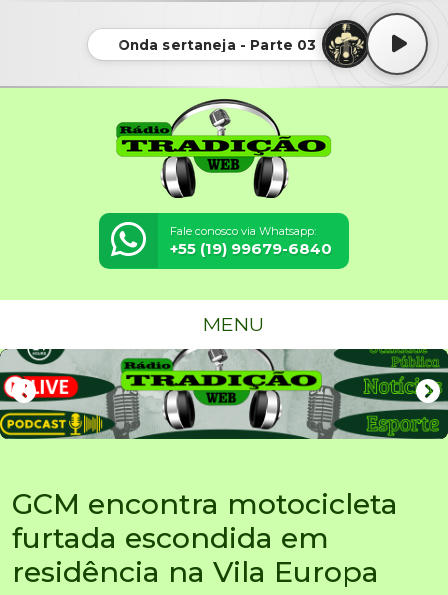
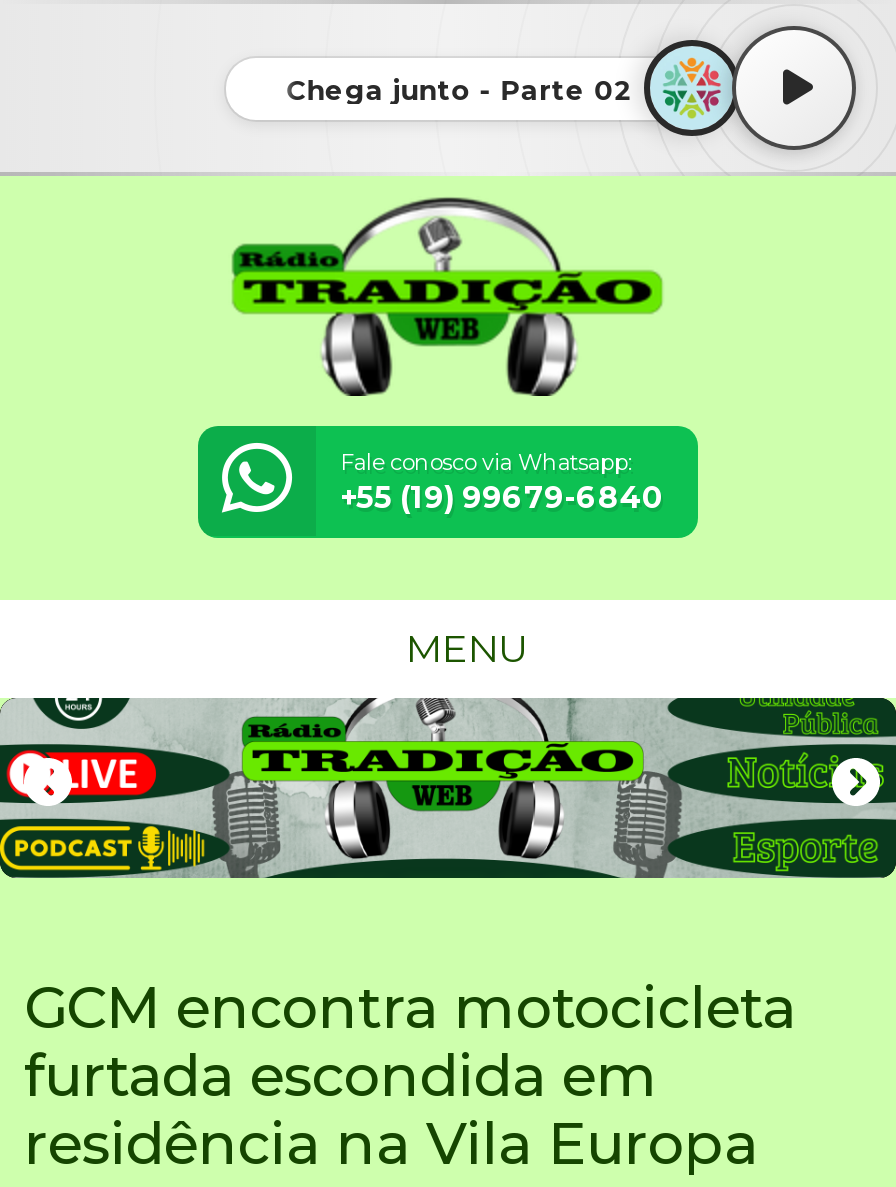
[118,24,367,65] [image] | Onda sertaneja - Parte 03 -> [286,46,732,132] [image] | Chega junto - Parte 02

